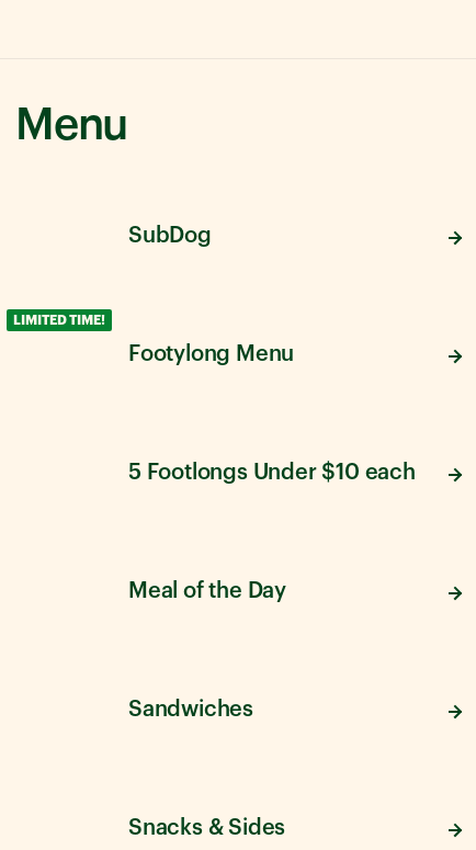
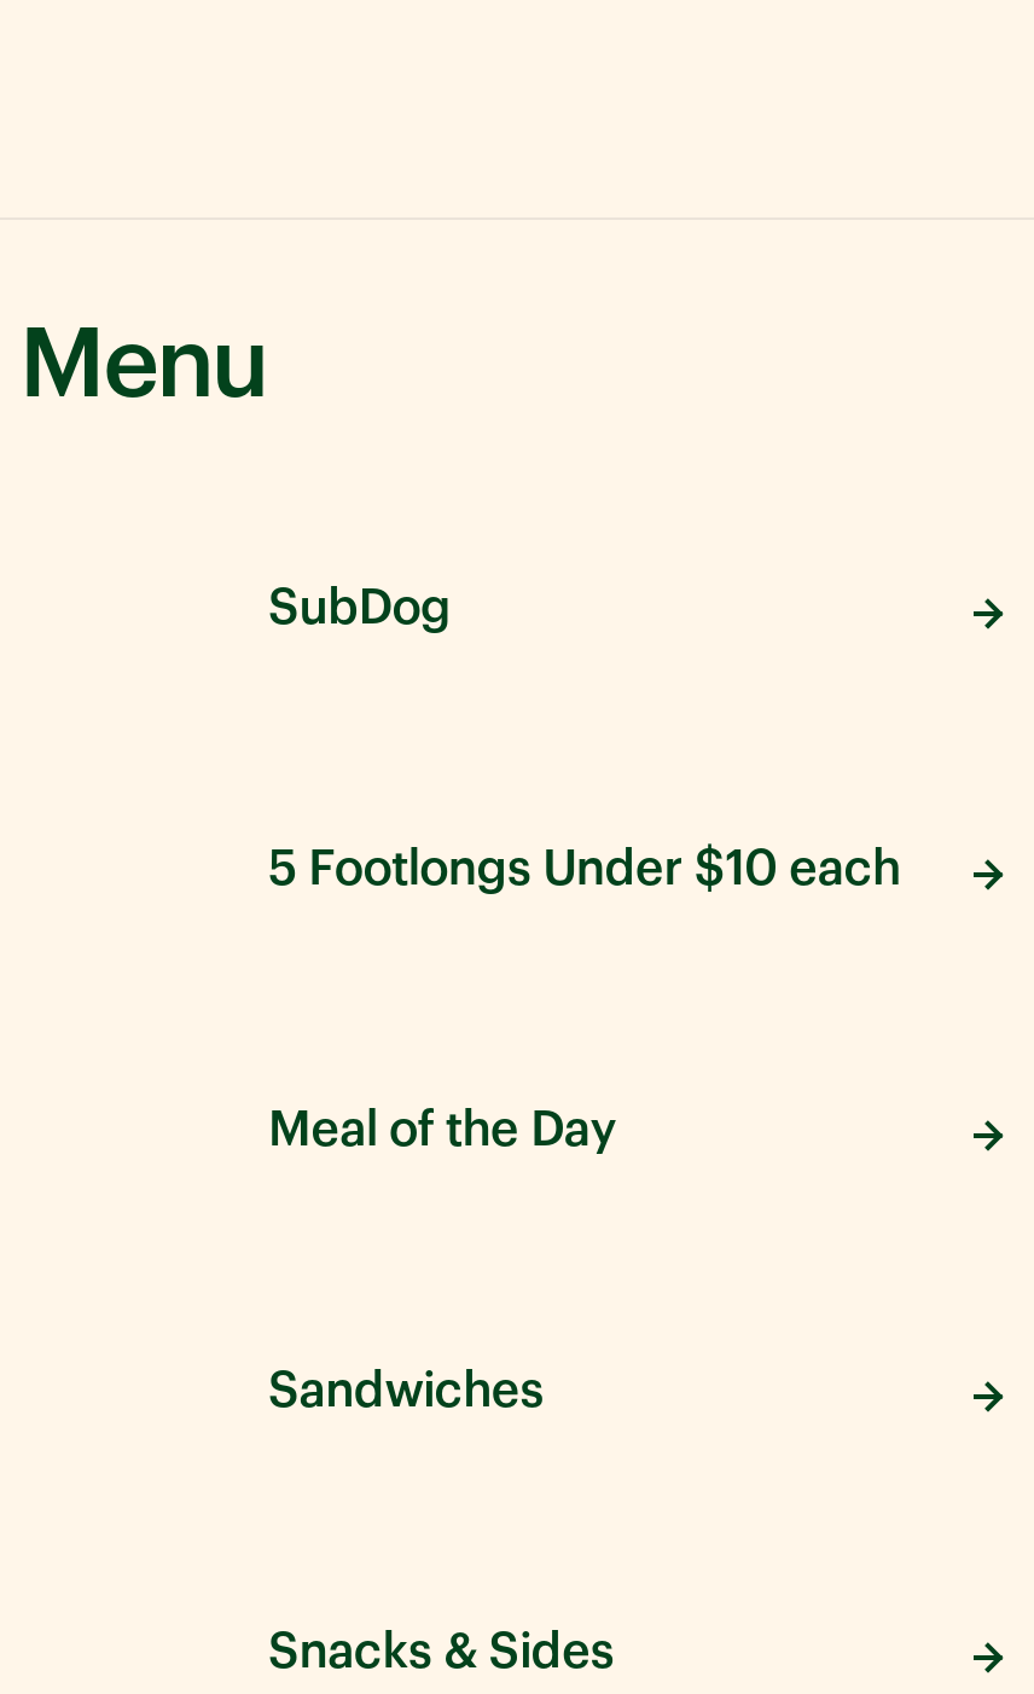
[13,314,294,365] LIMITED TIME! | Footylong Menu -> none

